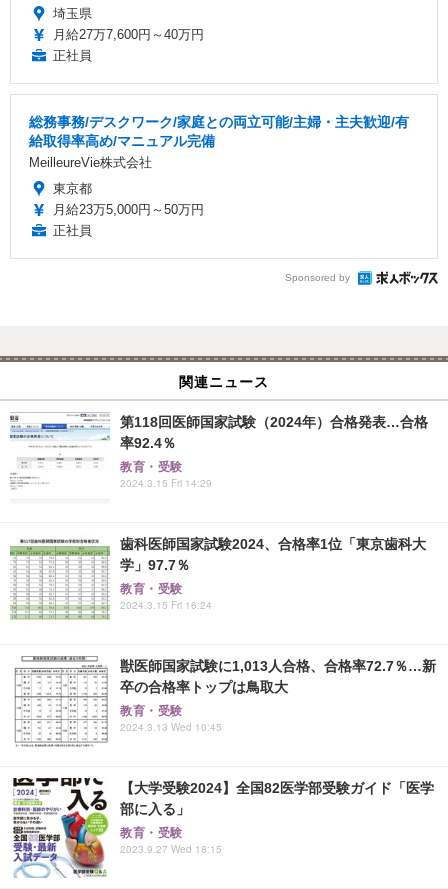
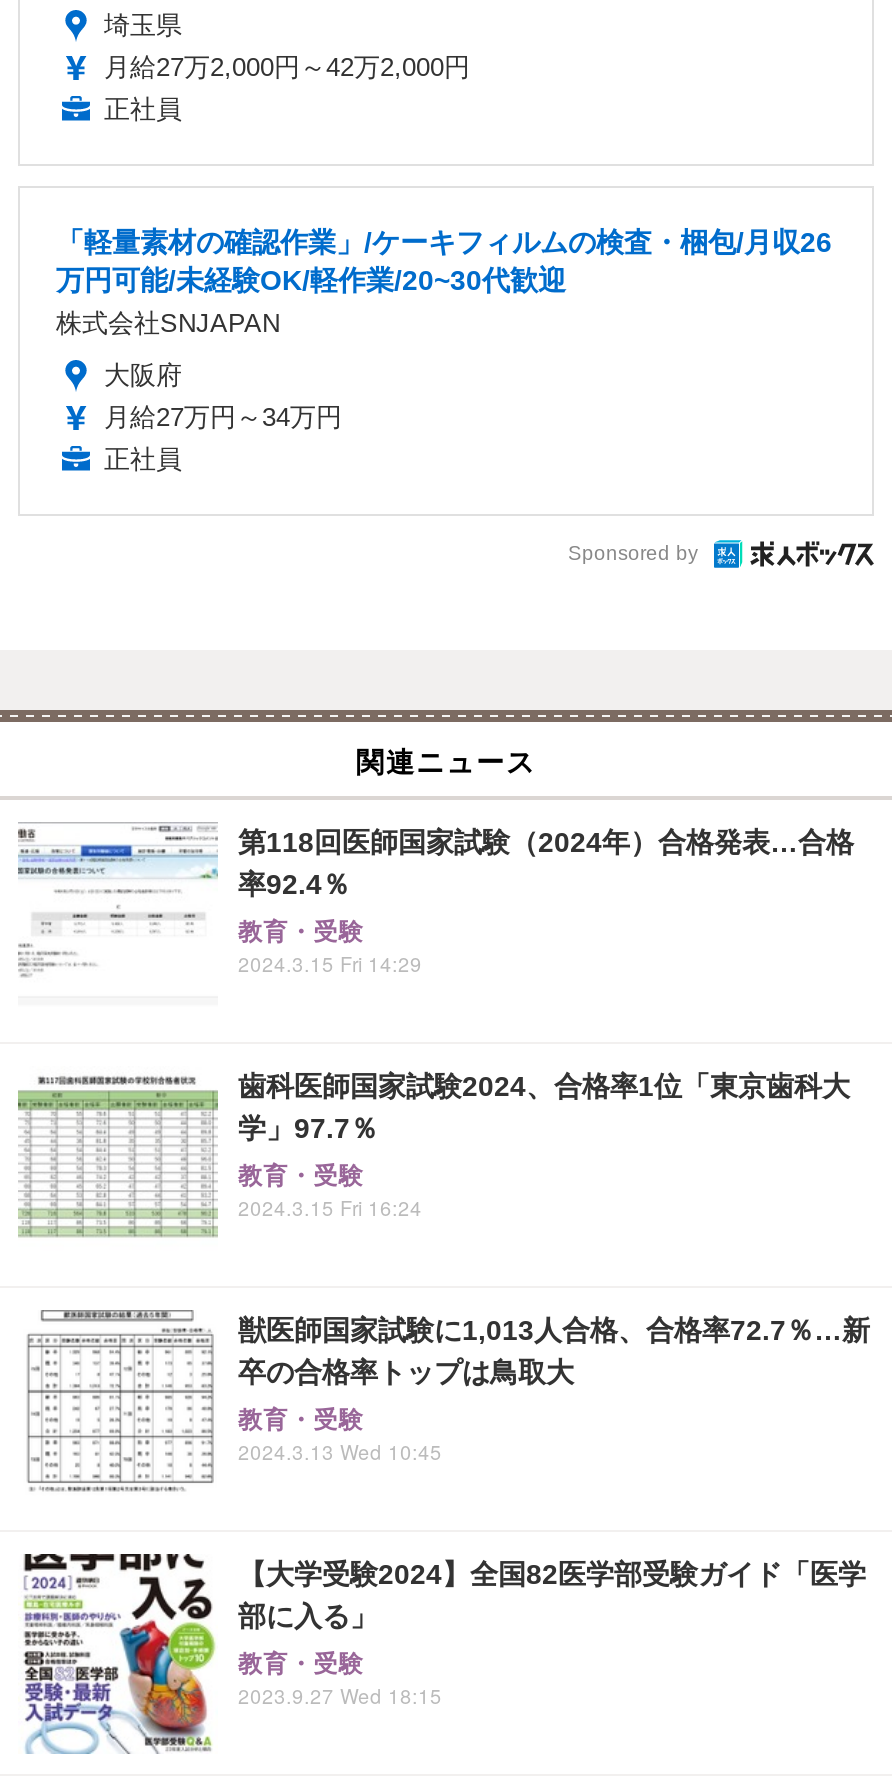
[53,27,204,42] 月給27万7,600円～40万円 -> [104,52,470,82] 月給27万2,000円～42万2,000円
[29,114,409,170] 総務事務/デスクワーク/家庭との両立可能/主婦・主夫歓迎/有 | 給取得率高め/マニュアル完備 | MeilleureVie株式会社 -> [56,226,832,338] 「軽量素材の確認作業」/ケーキフィルムの検査・梱包/月収26 | 万円可能/未経験OK/軽作業/20~30代歓迎 | 株式会社SNJAPAN
[53,181,204,217] 東京都 | 月給23万5,000円～50万円 -> [104,360,342,432] 大阪府 | 月給27万円～34万円

